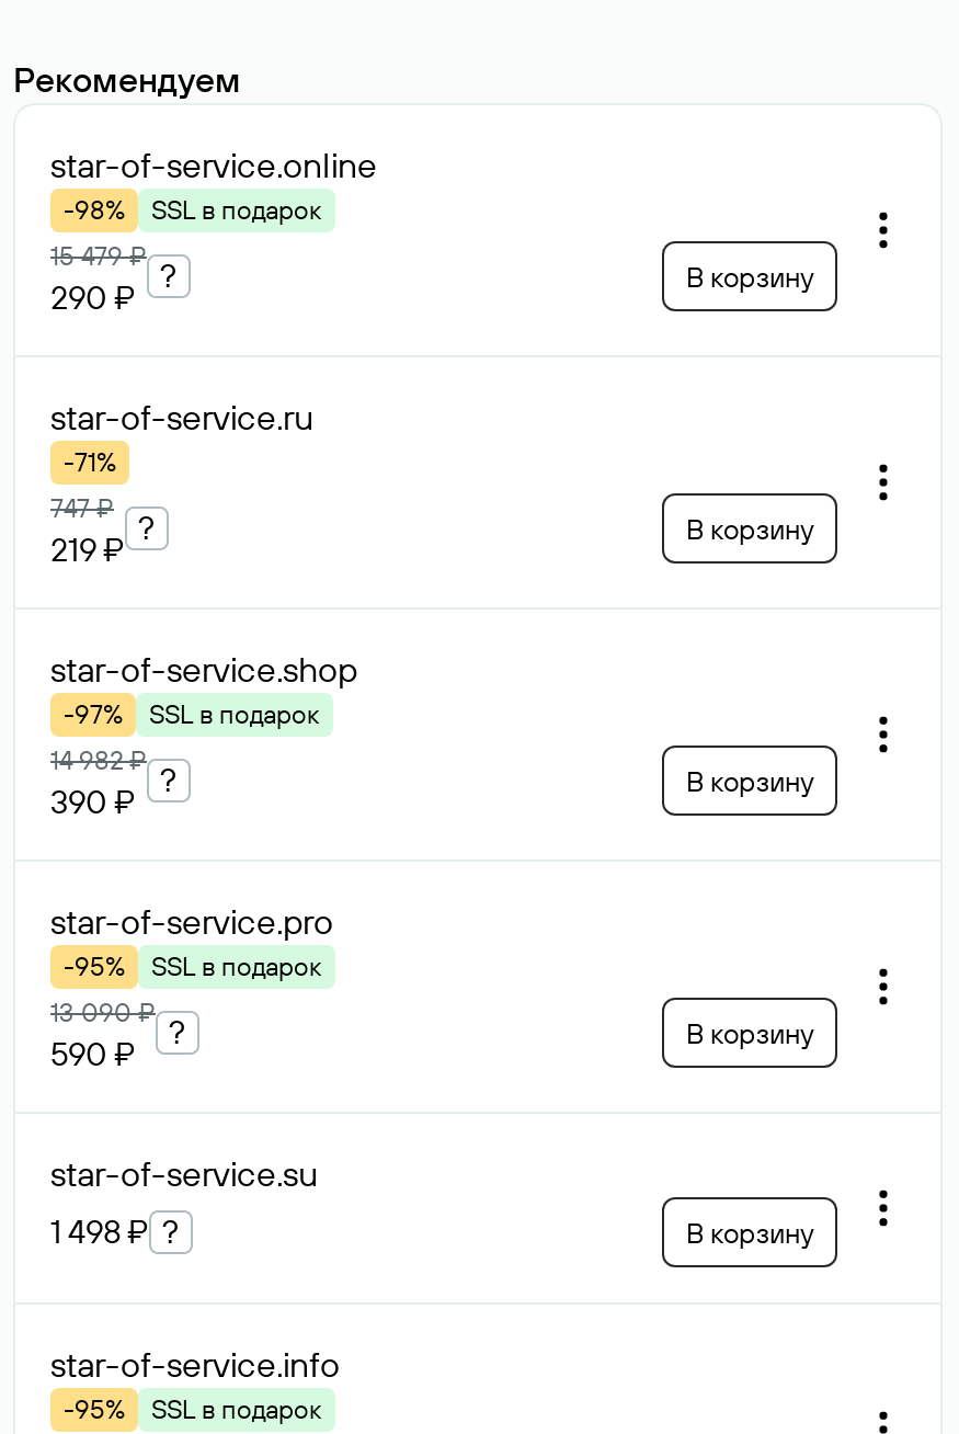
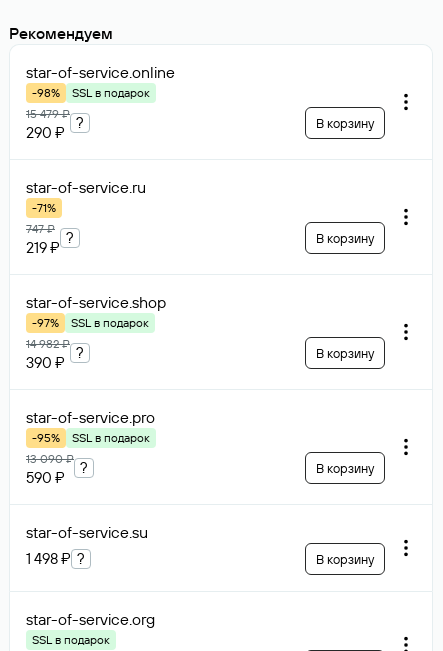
[50,1342,340,1425] star-of-service.info | -95% -> [26,609,155,629] star-of-service.org

